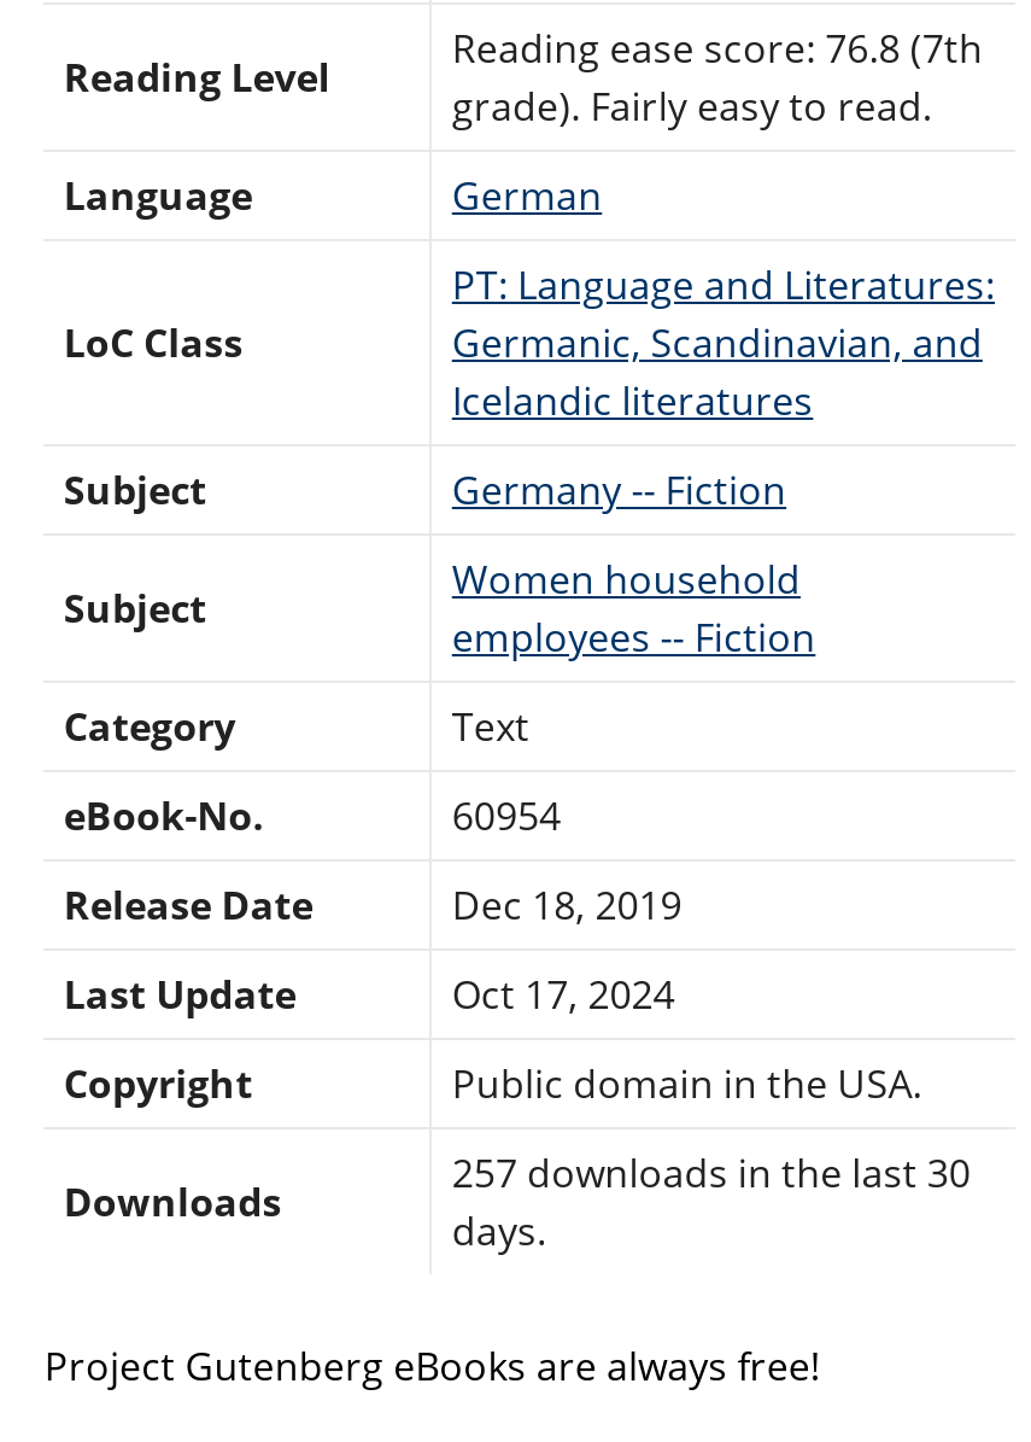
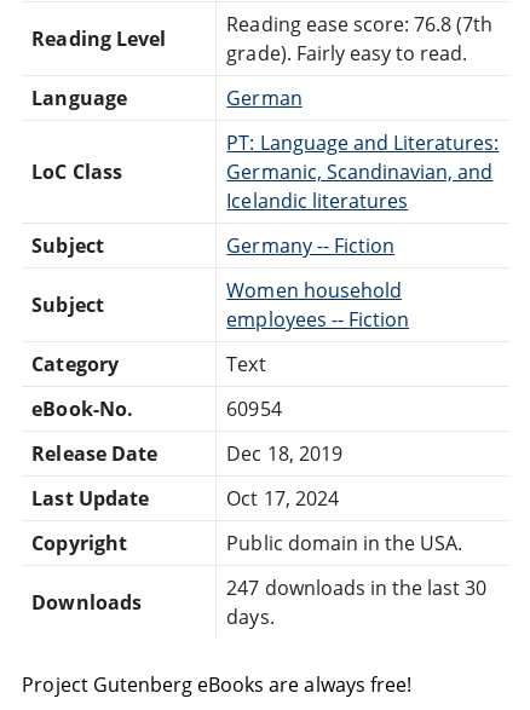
[452,1146,971,1199] 257 downloads in the last 30 -> [227,574,487,601] 247 downloads in the last 30

